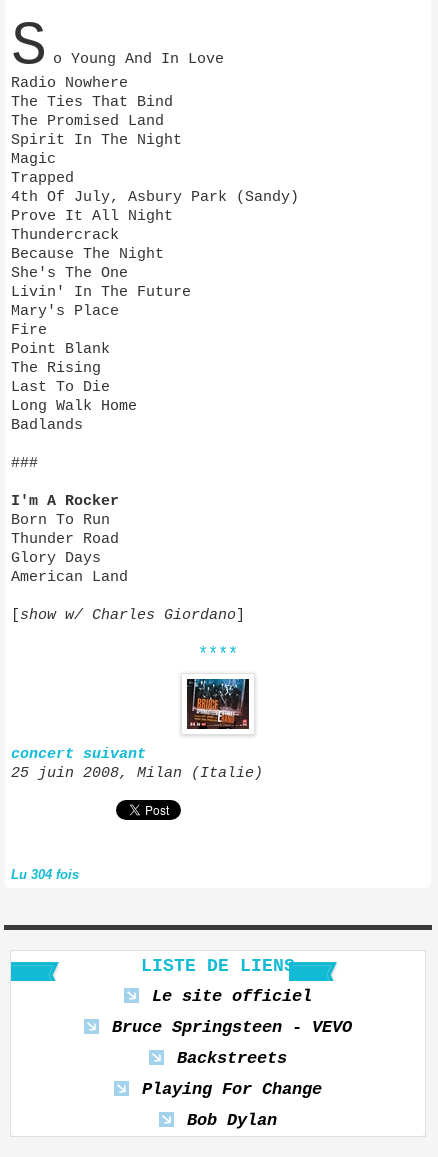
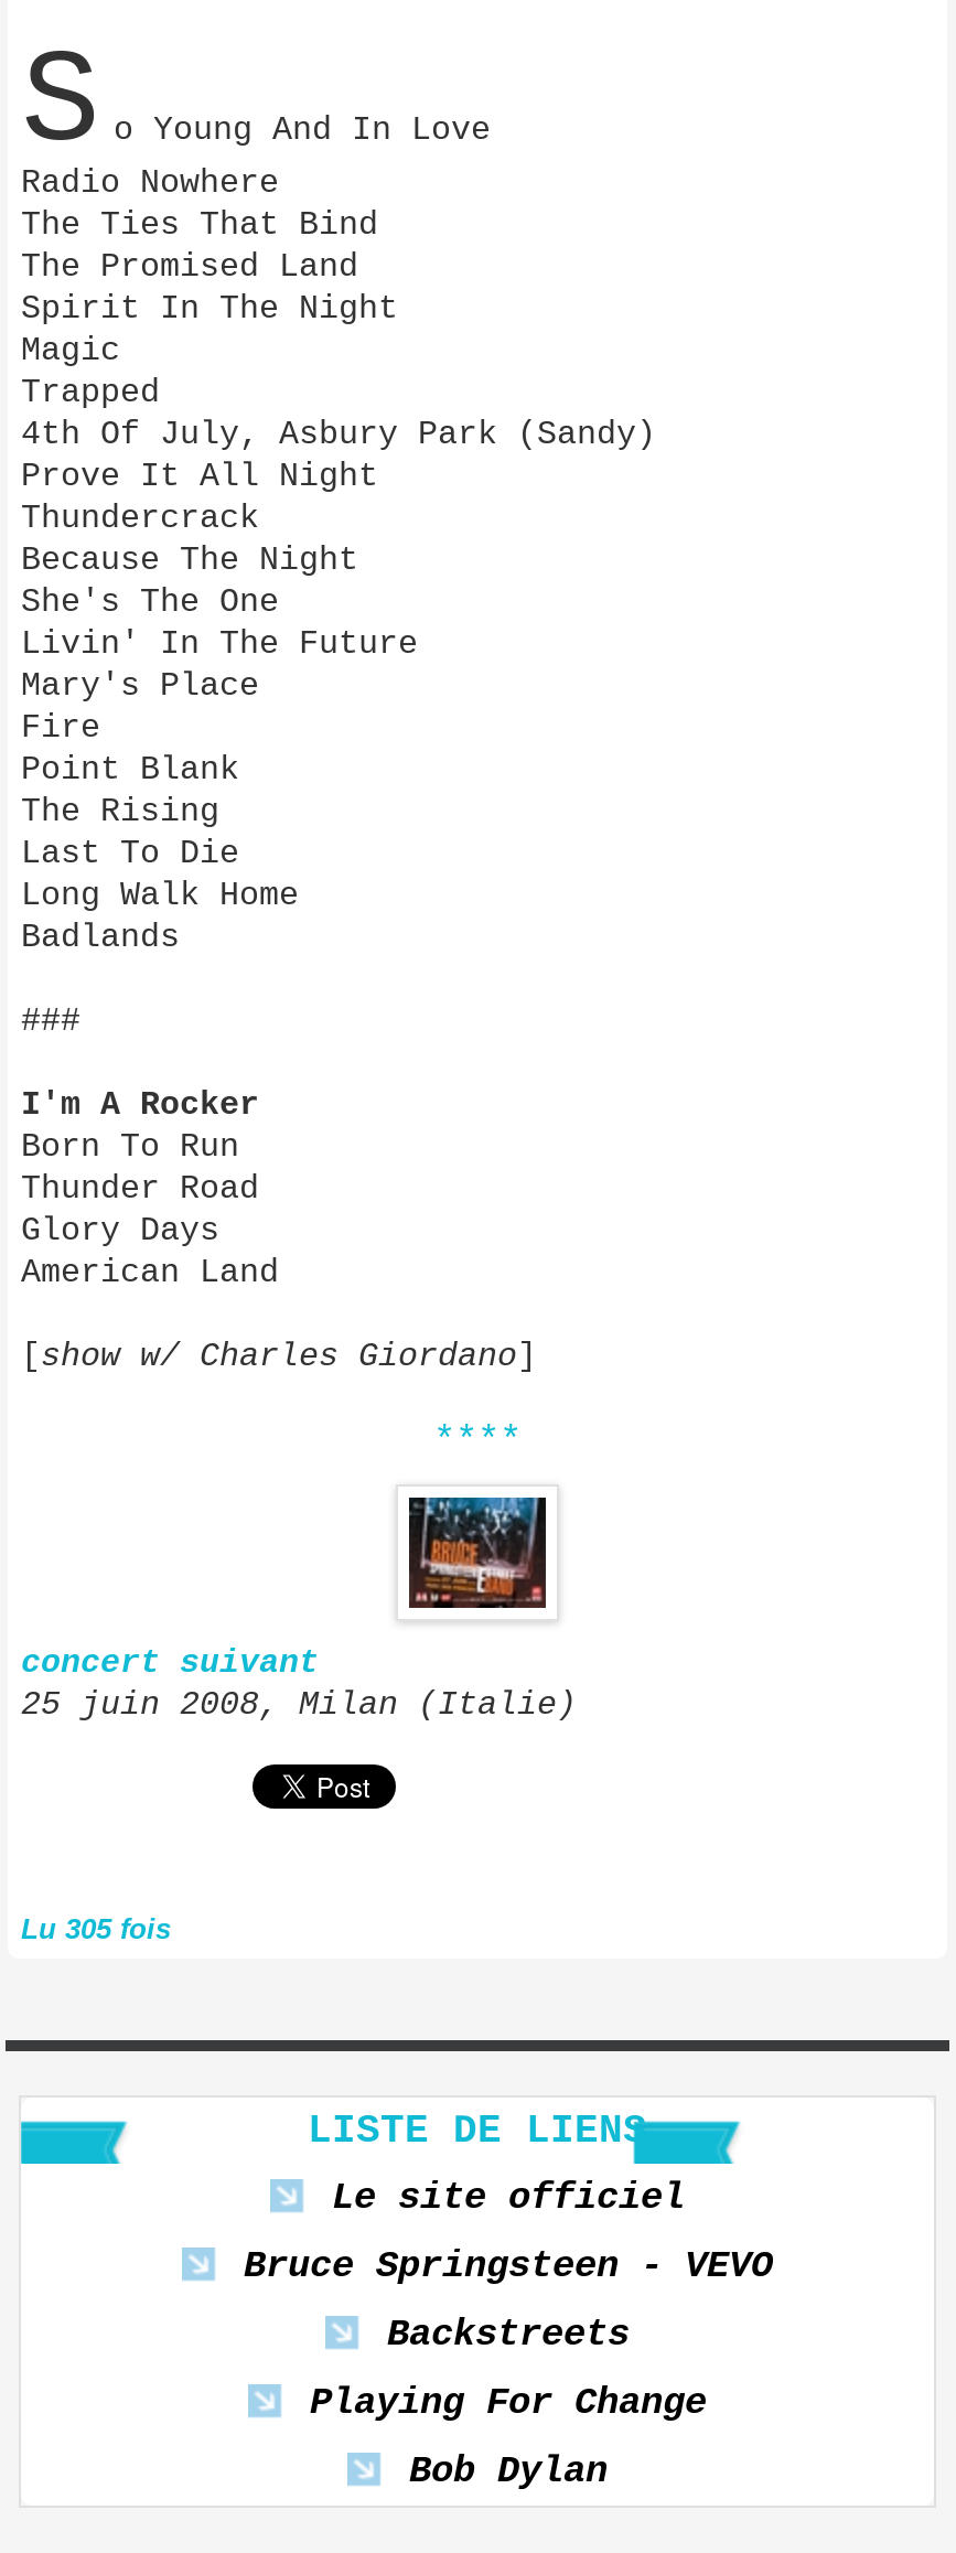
[11,867,79,882] Lu 304 fois -> [21,1912,171,1945] Lu 305 fois

